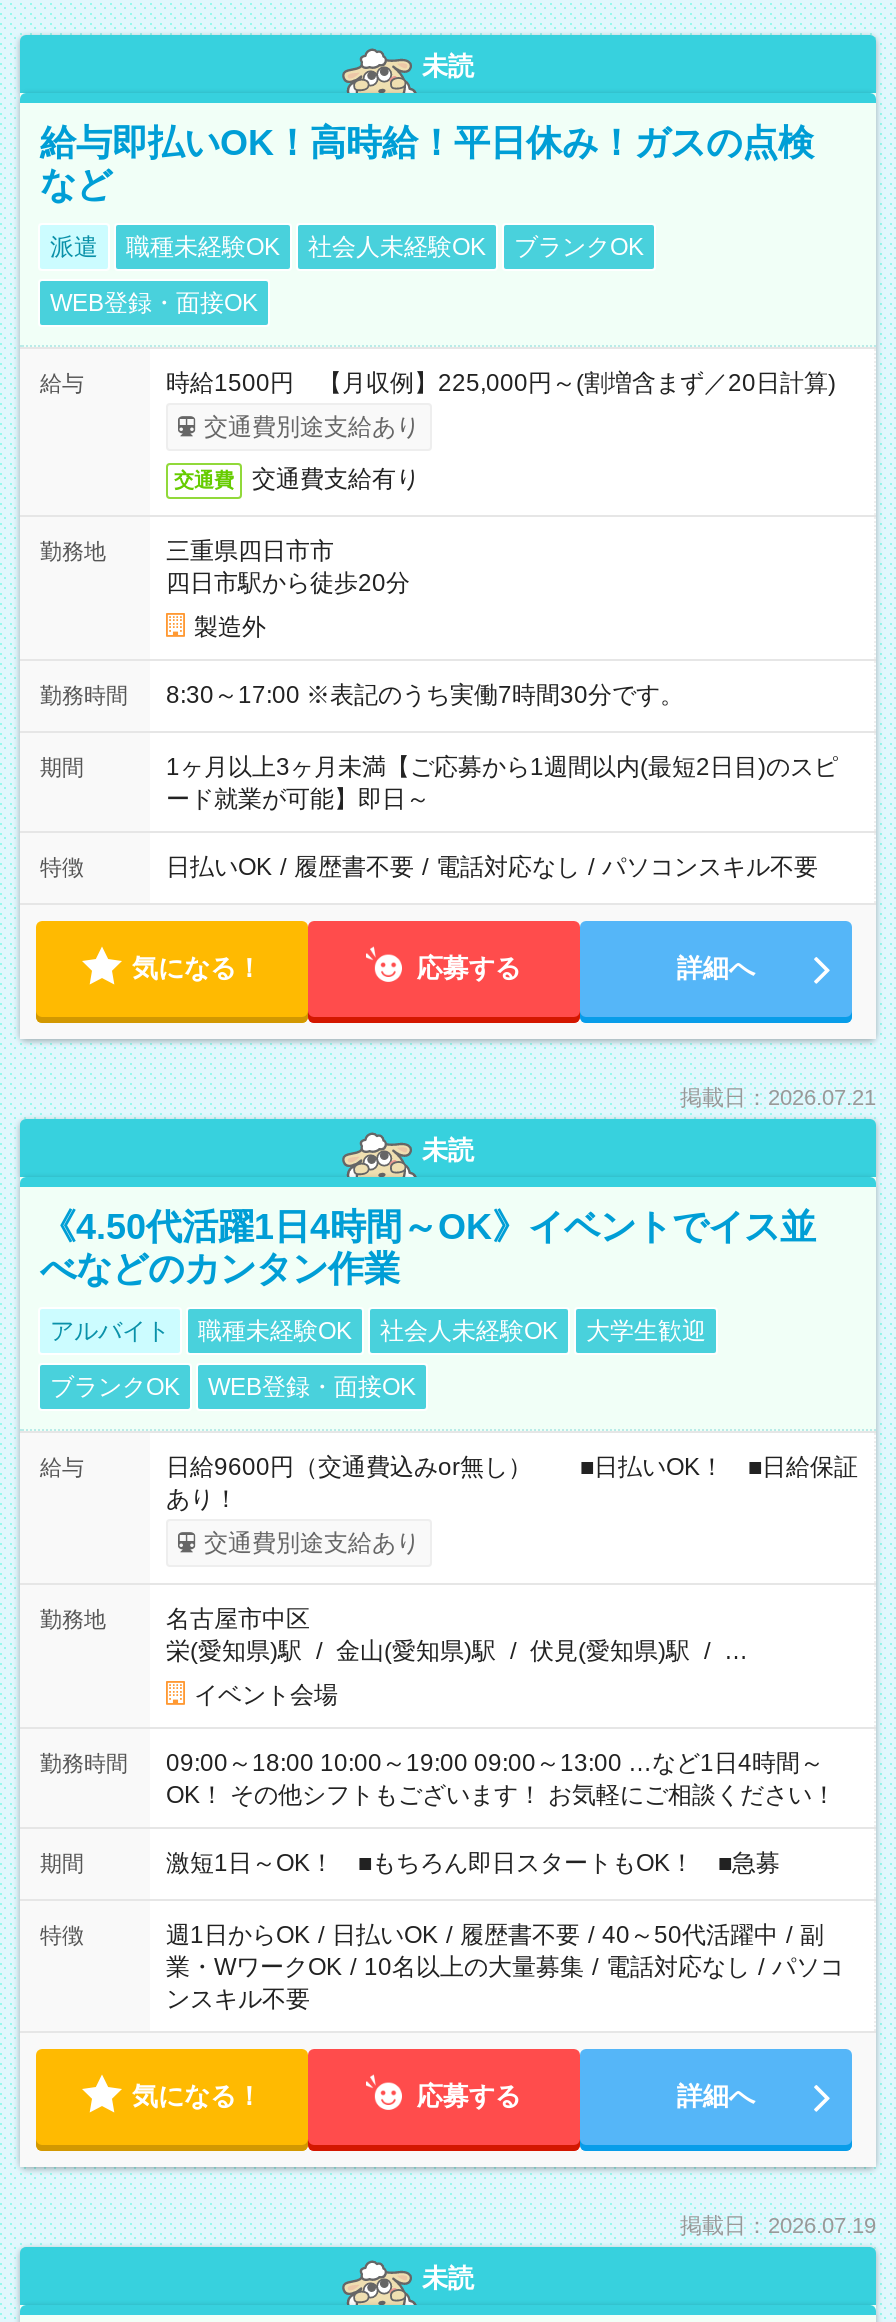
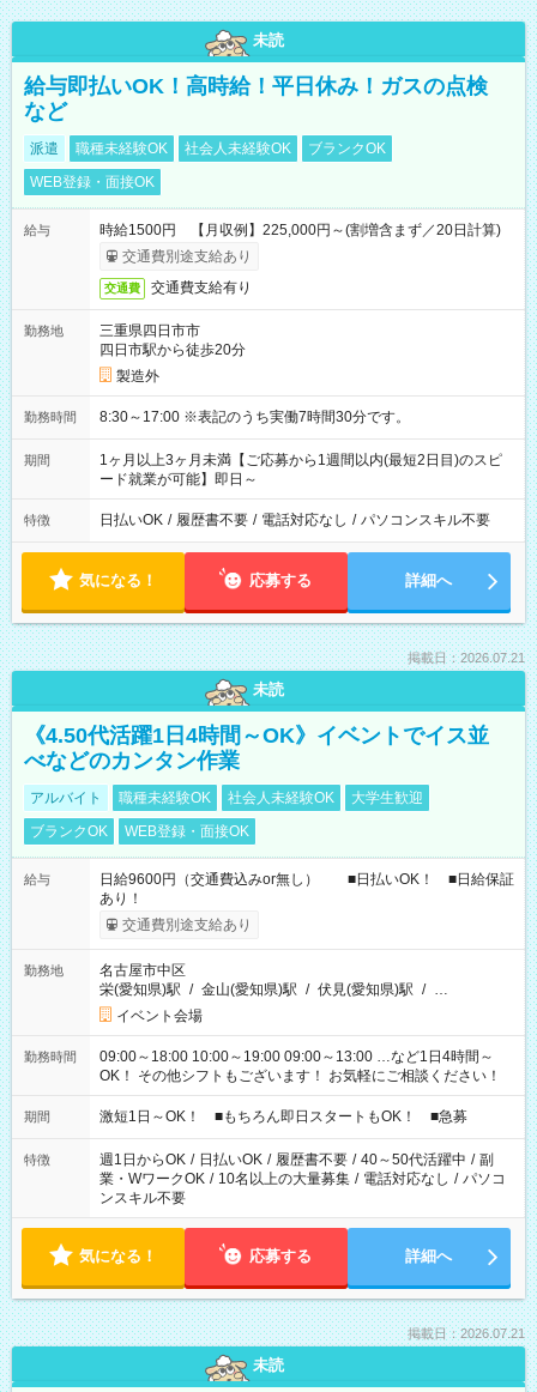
[680,2213,876,2237] 掲載日：2026.07.19 -> [408,1326,525,1340] 掲載日：2026.07.21

